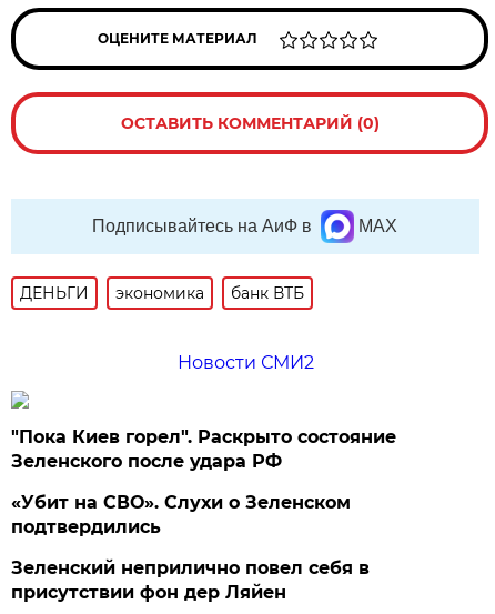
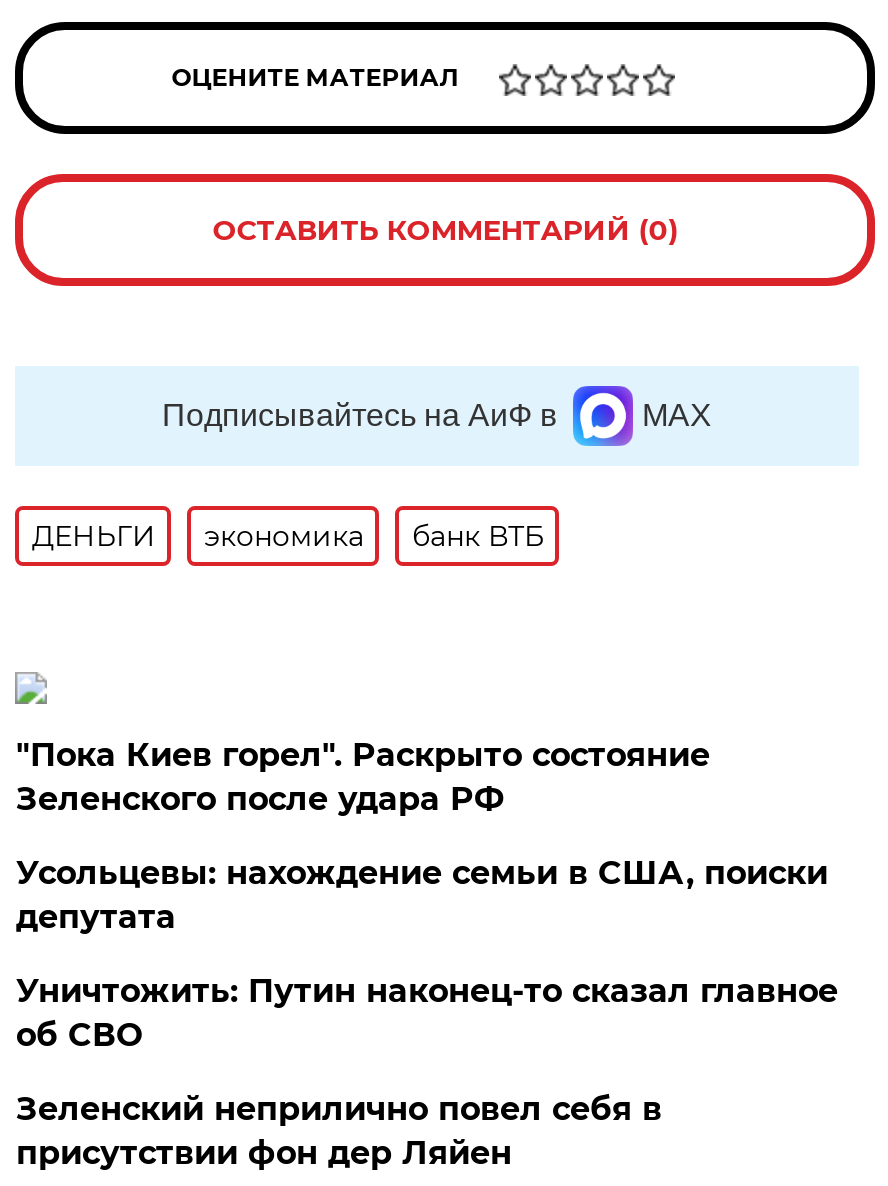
[177,352,314,373] Новости СМИ2 -> none
moved [12,426,397,472] -> [16,736,710,818]: "Пока Киев горел". Раскрыто состояние | Зеленского после удара РФ
[12,492,351,537] «Убит на СВО». Слухи о Зеленском | подтвердились -> [16,854,838,1054] Усольцевы: нахождение семьи в США, поиски | депутата | Уничтожить: Путин наконец-то сказал главное | об СВО

